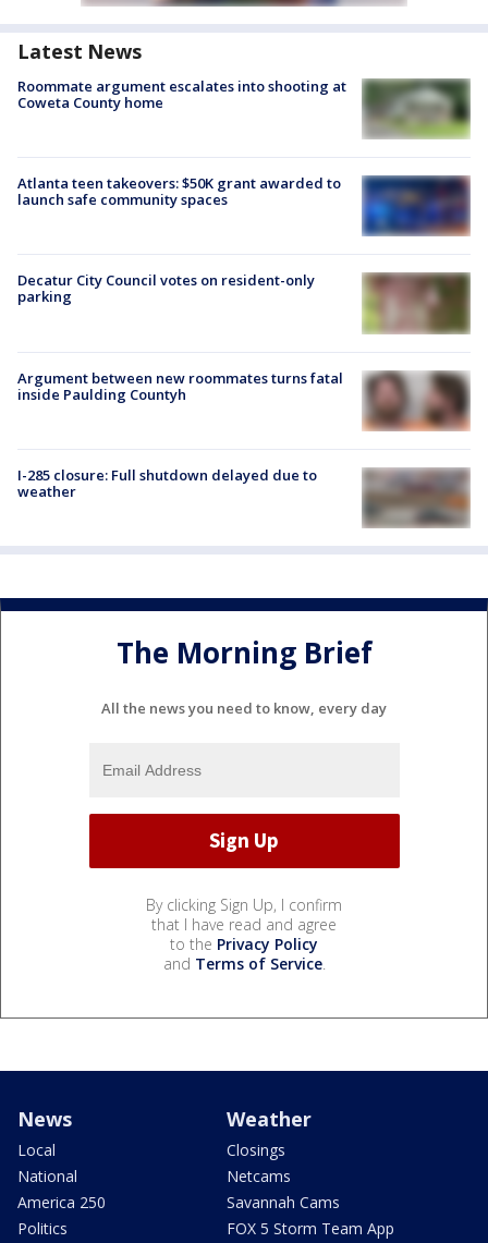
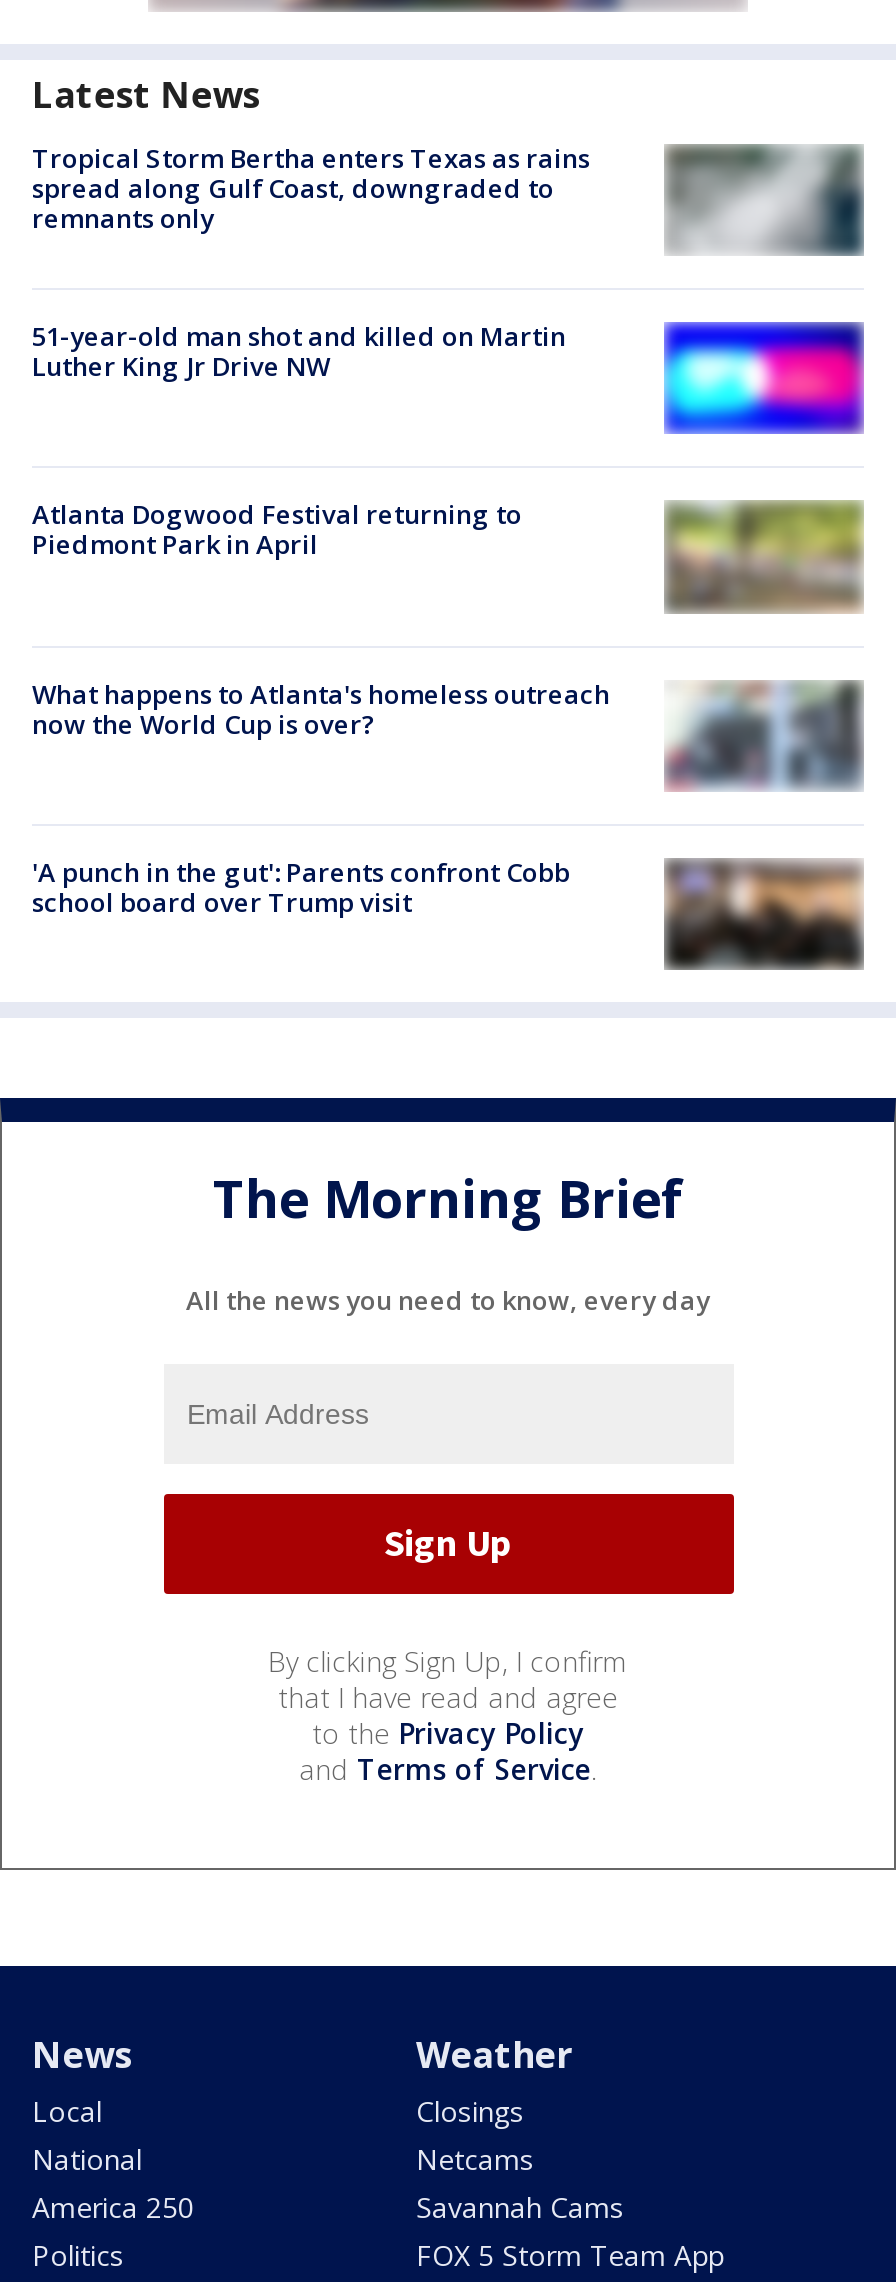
[17,76,346,112] Roommate argument escalates into shooting at | Coweta County home -> [32,140,590,236] Tropical Storm Bertha enters Texas as rains | spread along Gulf Coast, downgraded to | remnants only
[365,78,471,139] [image] -> [672,146,864,256] [image]
[17,173,341,209] Atlanta teen takeovers: $50K grant awarded to | launch safe community spaces -> [32,318,566,384] 51-year-old man shot and killed on Martin | Luther King Jr Drive NW
[362,175,471,236] [image] -> [664,322,864,434] [image]
[17,270,315,306] Decatur City Council votes on resident-only | parking -> [32,497,522,563] Atlanta Dogwood Festival returning to | Piedmont Park in April
[362,272,469,334] [image] -> [666,500,864,612] [image]
[17,368,471,431] [image] | Argument between new roommates turns fatal | inside Paulding Countyh -> [32,675,864,792] [image] | What happens to Atlanta's homeless outreach | now the World Cup is over?
[17,465,317,501] I-285 closure: Full shutdown delayed due to | weather -> [32,854,570,920] 'A punch in the gut': Parents confront Cobb | school board over Trump visit
[364,470,469,528] [image] -> [666,860,862,968] [image]

